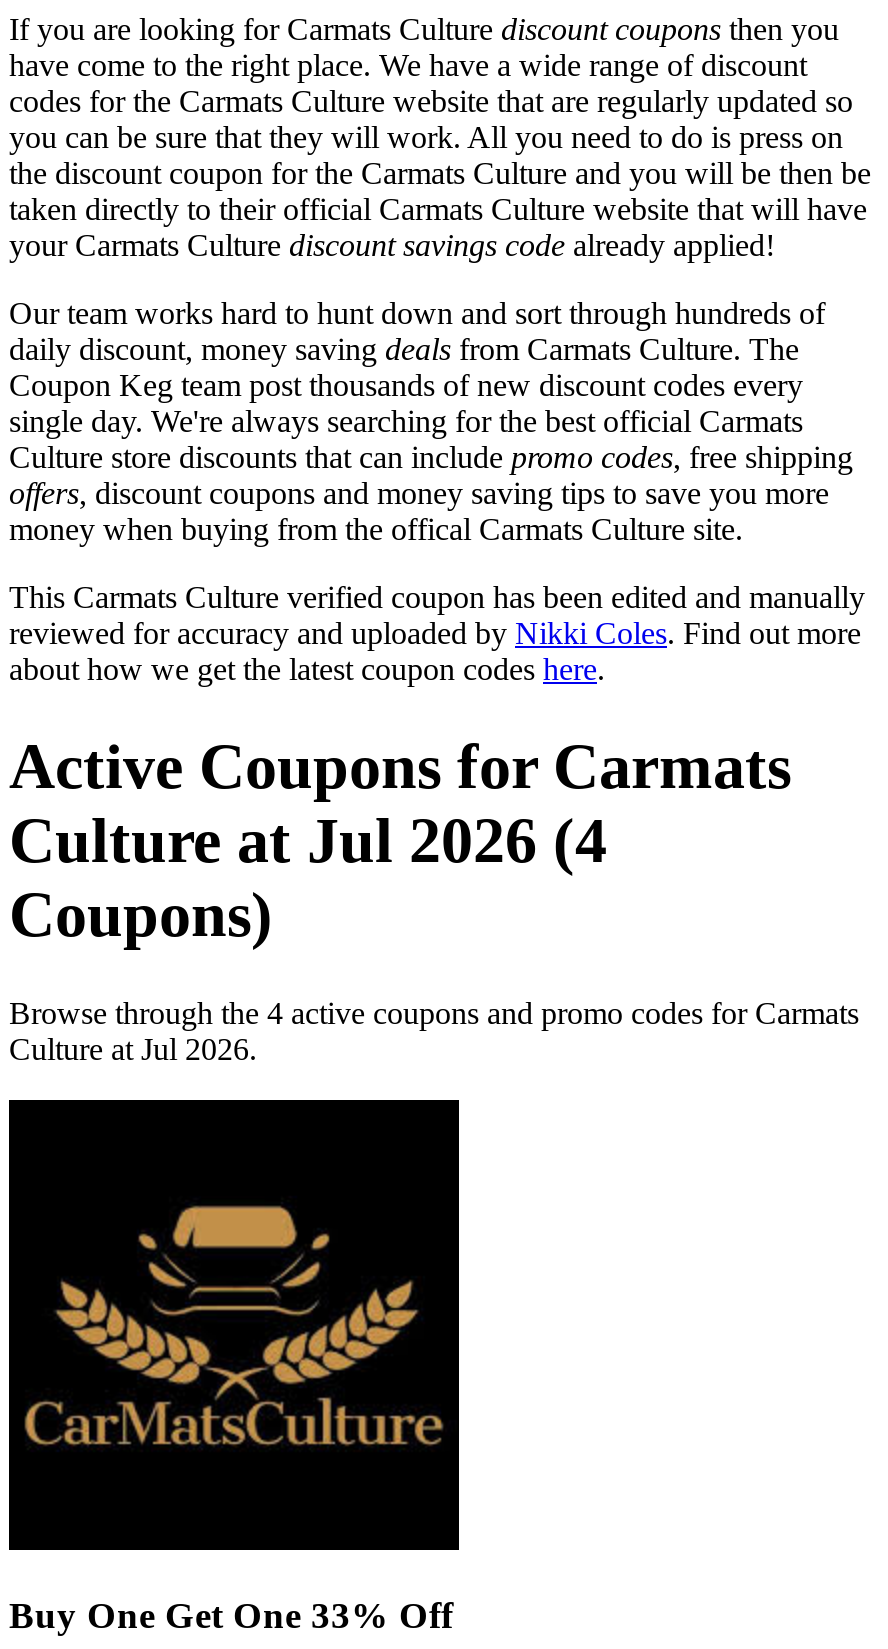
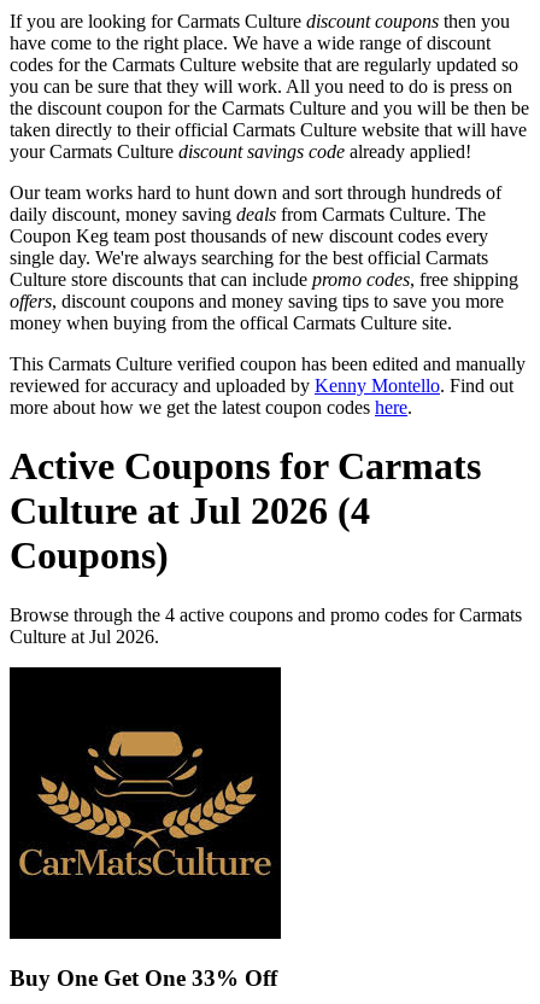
[9,615,861,685] reviewed for accuracy and uploaded by Nikki Coles. Find out more | about how we get the latest coupon codes here. -> [10,375,513,417] reviewed for accuracy and uploaded by Kenny Montello. Find out | more about how we get the latest coupon codes here.

